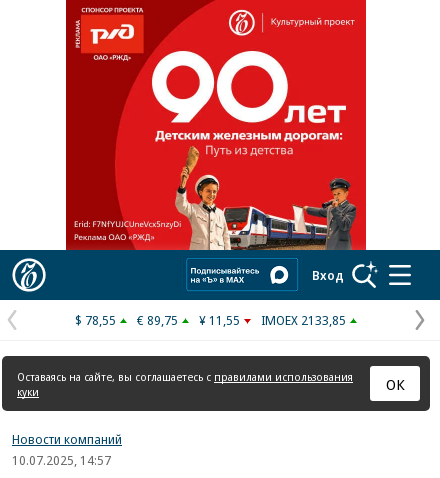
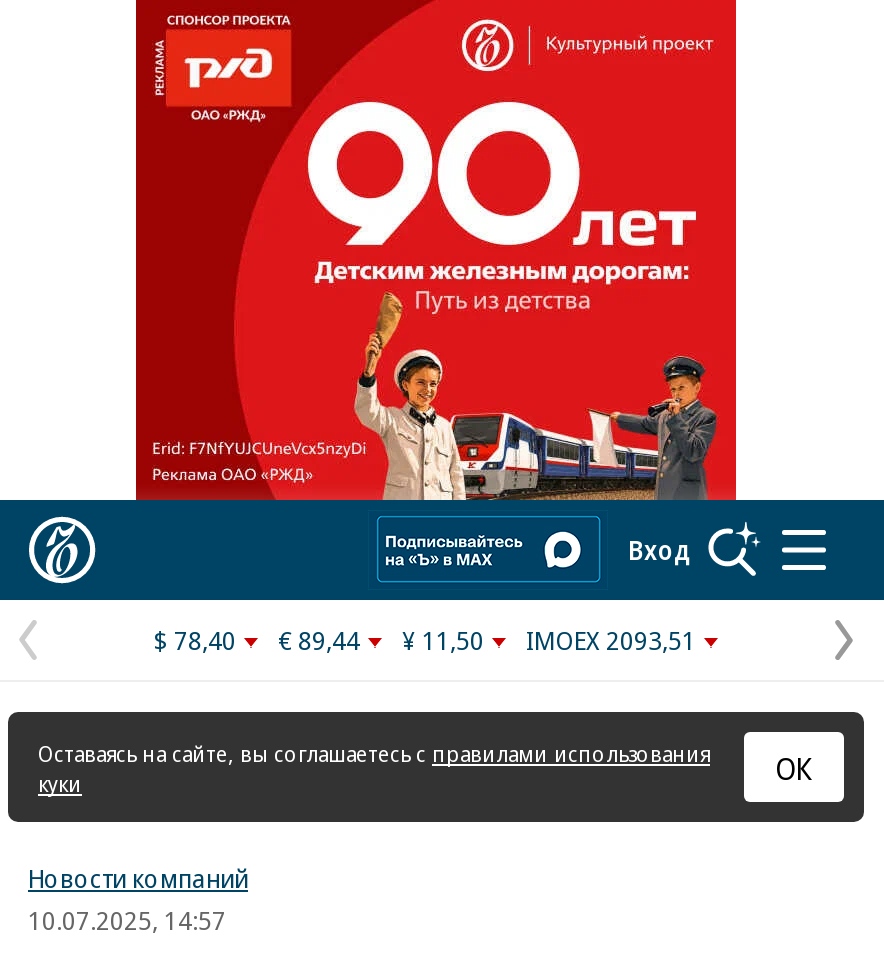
[75,311,116,329] $ 78,55 -> [154,622,236,658] $ 78,40
[137,311,178,329] € 89,75 -> [278,622,360,658] € 89,44
[199,311,240,329] ¥ 11,55 -> [402,622,484,658] ¥ 11,50
[261,311,346,329] IMOEX 2133,85 -> [526,622,696,658] IMOEX 2093,51

